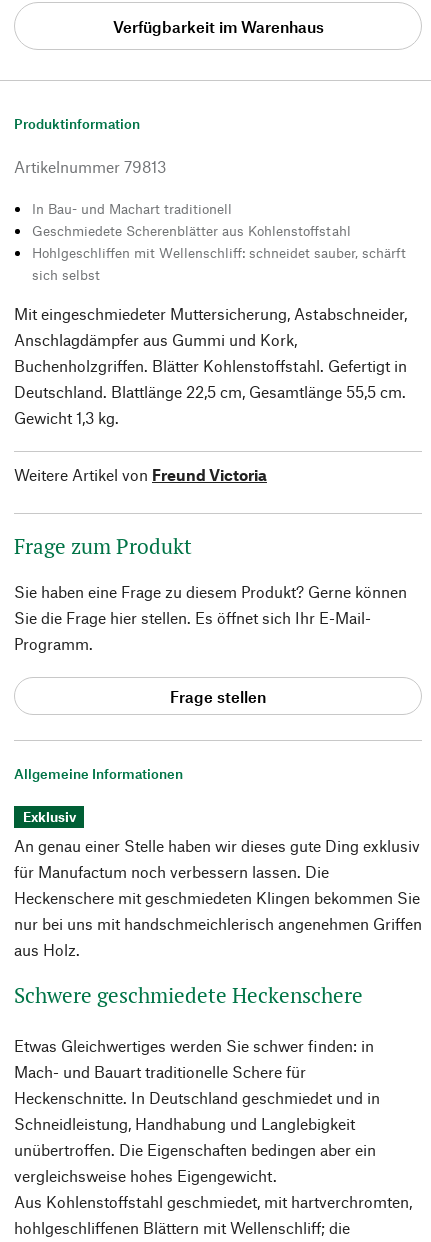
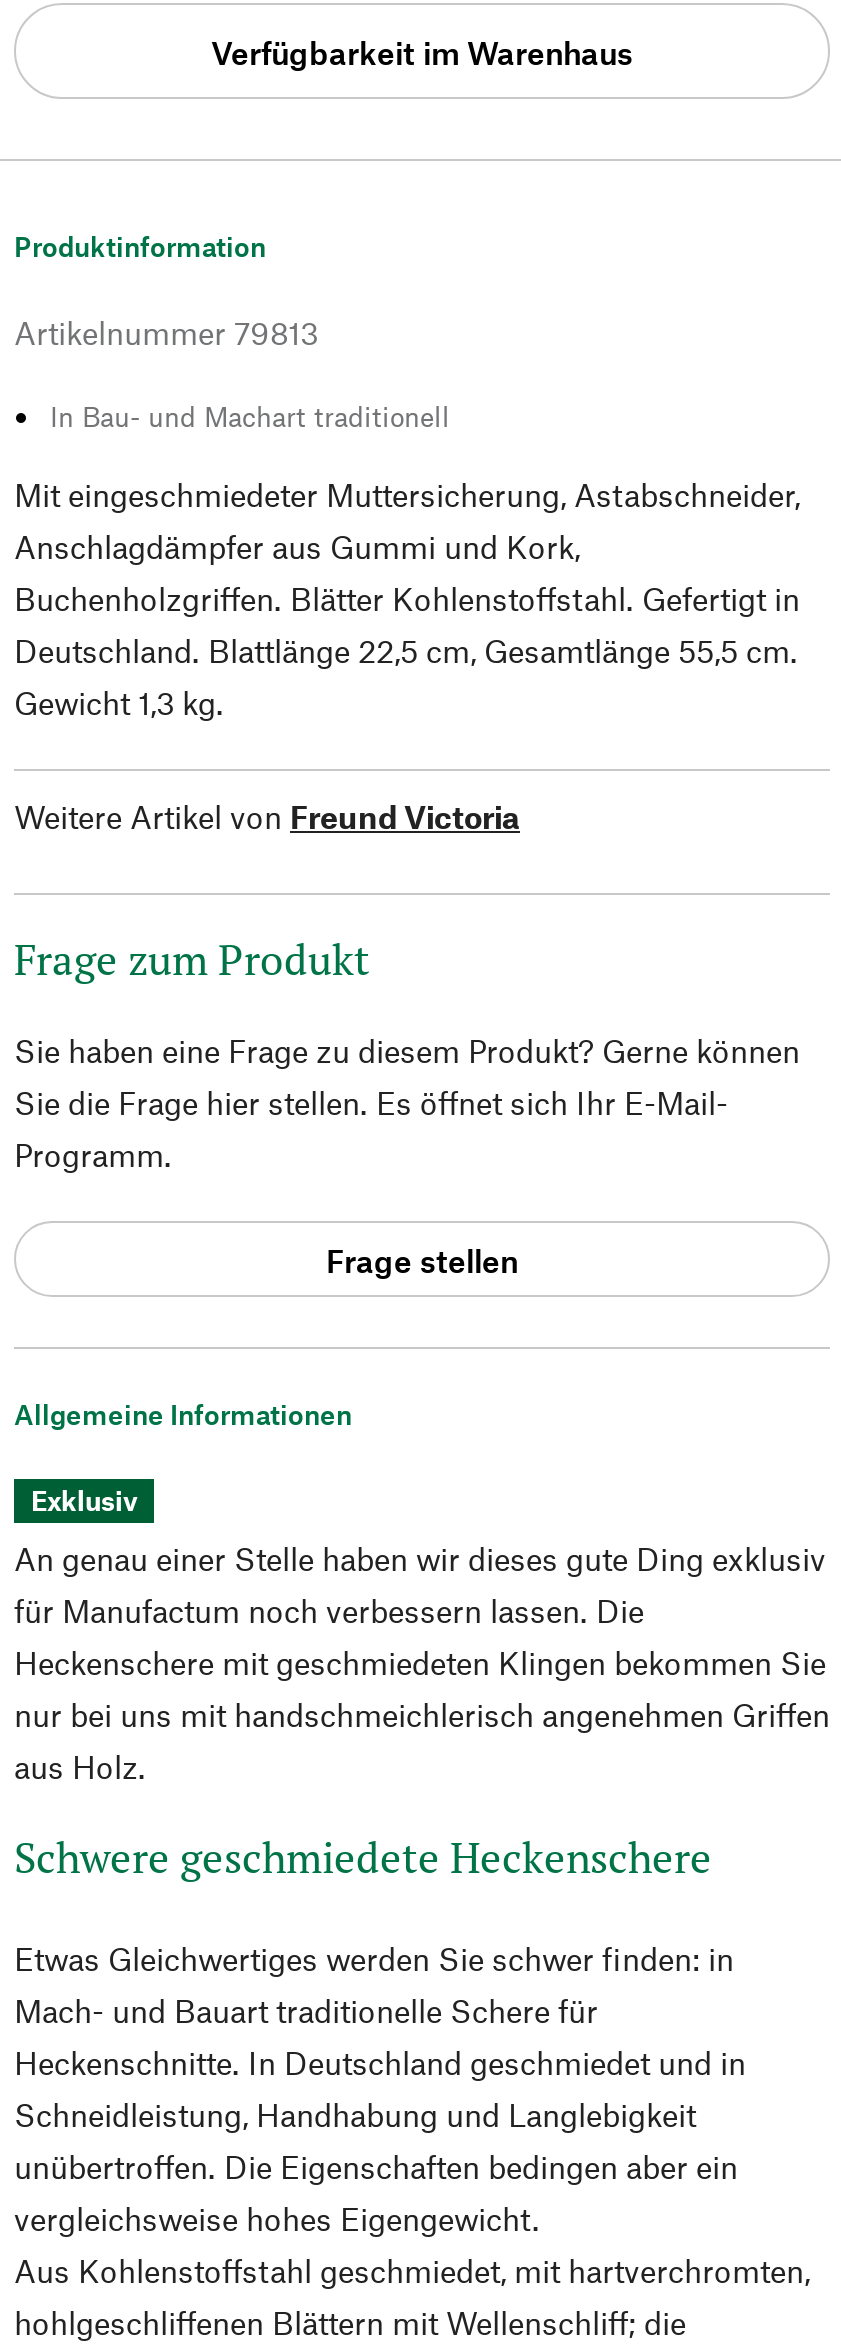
[32,222,406,283] Geschmiedete Scherenblätter aus Kohlenstoffstahl | Hohlgeschliffen mit Wellenschliff: schneidet sauber, schärft | sich selbst -> none

